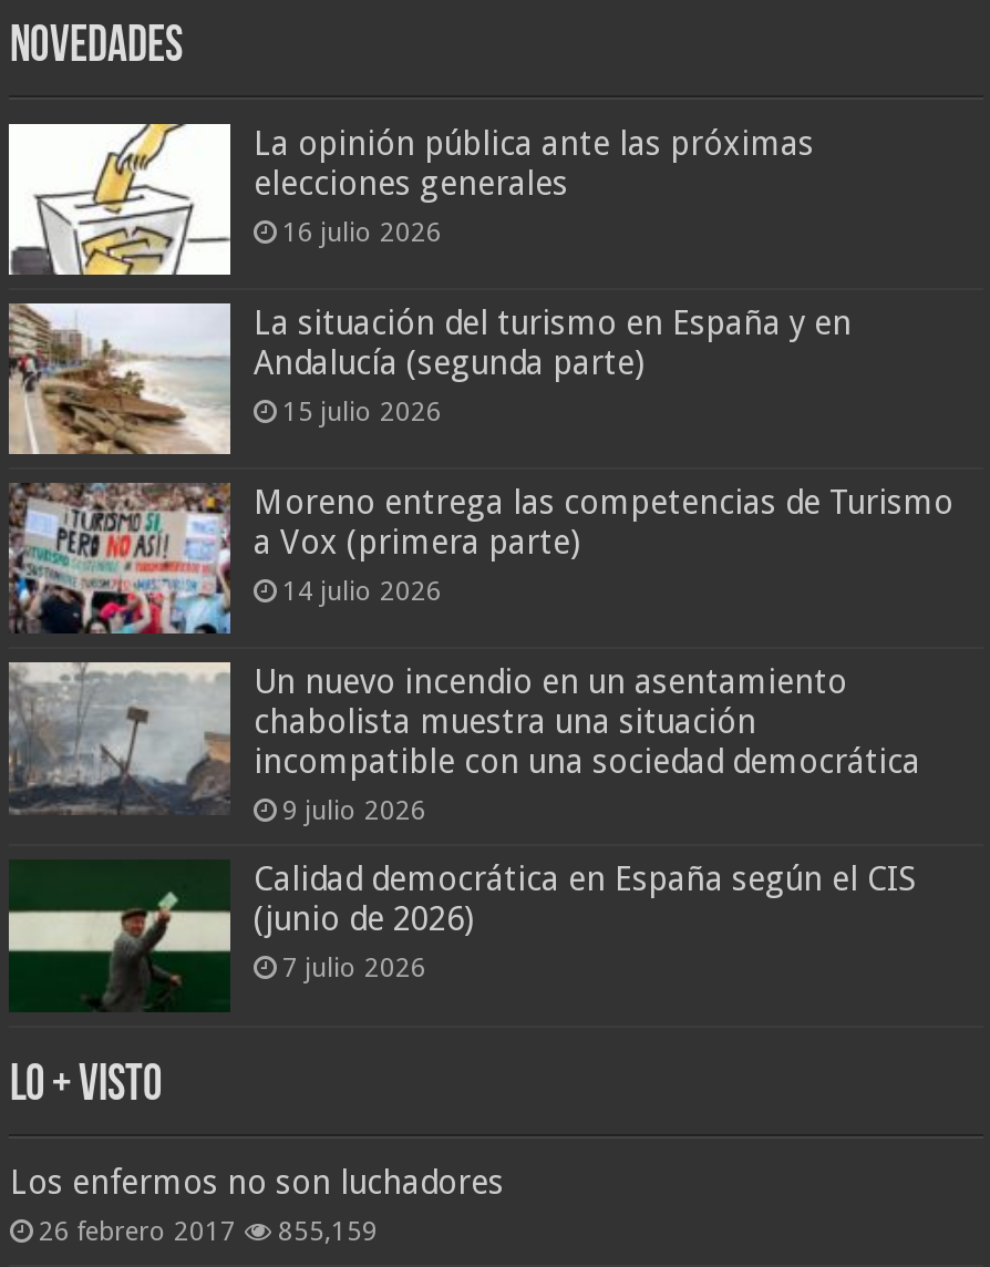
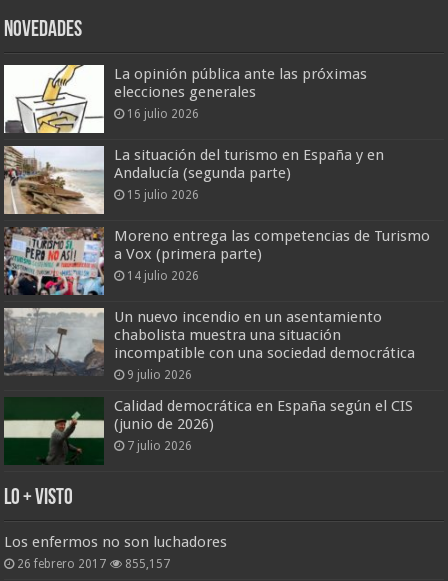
[39,1215,378,1246] 26 febrero 2017 855,159 -> [17,557,170,571] 26 febrero 2017 855,157

